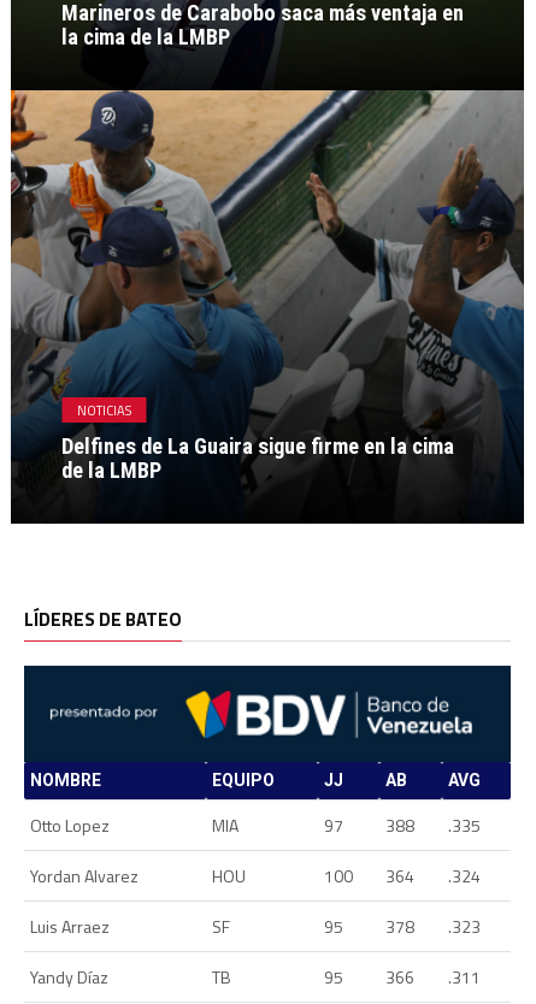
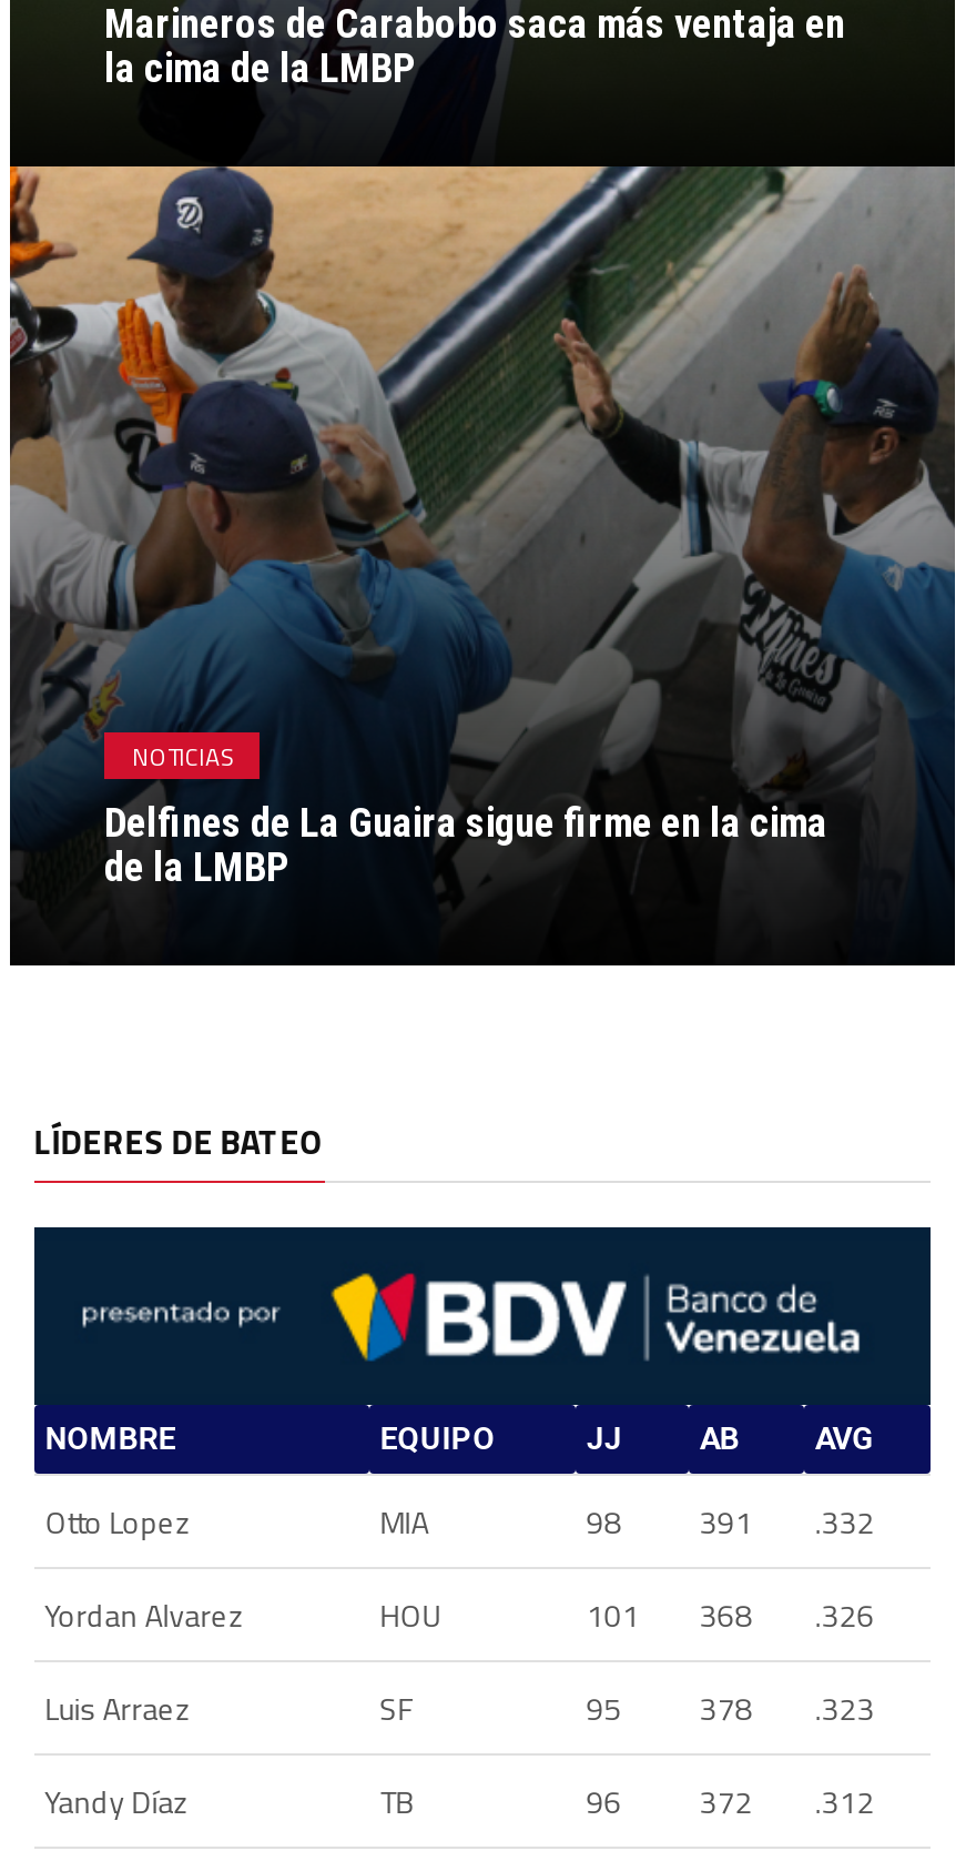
[324,813,343,838] 97 -> [586,1499,622,1545] 98
[385,813,414,838] 388 -> [699,1499,752,1545] 391
[448,813,480,838] .335 -> [815,1499,874,1545] .332
[324,864,353,889] 100 -> [586,1592,639,1639] 101
[385,864,414,889] 364 -> [699,1592,752,1639] 368
[448,864,480,889] .324 -> [815,1592,874,1639] .326
[324,965,343,990] 95 -> [586,1778,622,1825] 96
[385,965,414,990] 366 -> [699,1778,752,1825] 372
[448,965,480,990] .311 -> [815,1778,874,1825] .312

